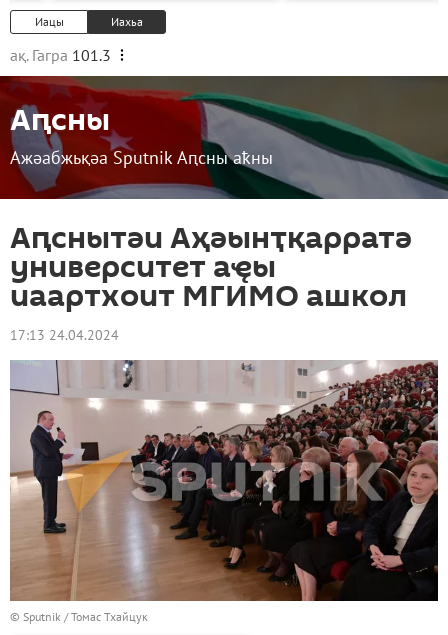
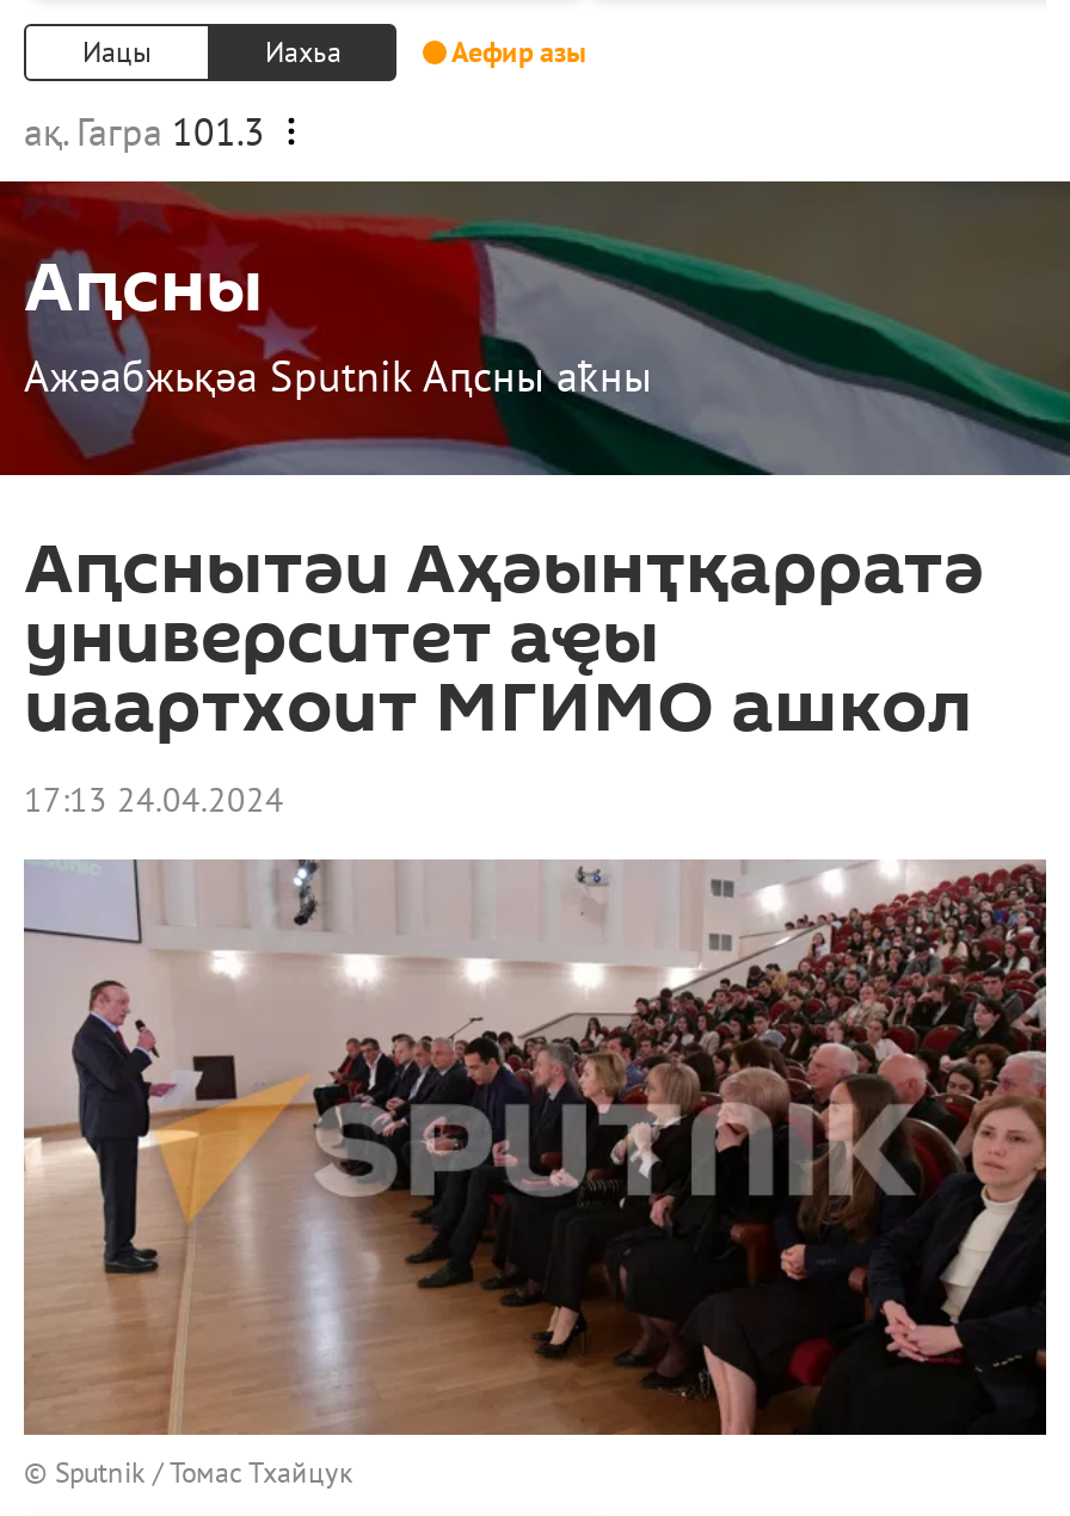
none -> [451,33,585,69] Аефир азы

